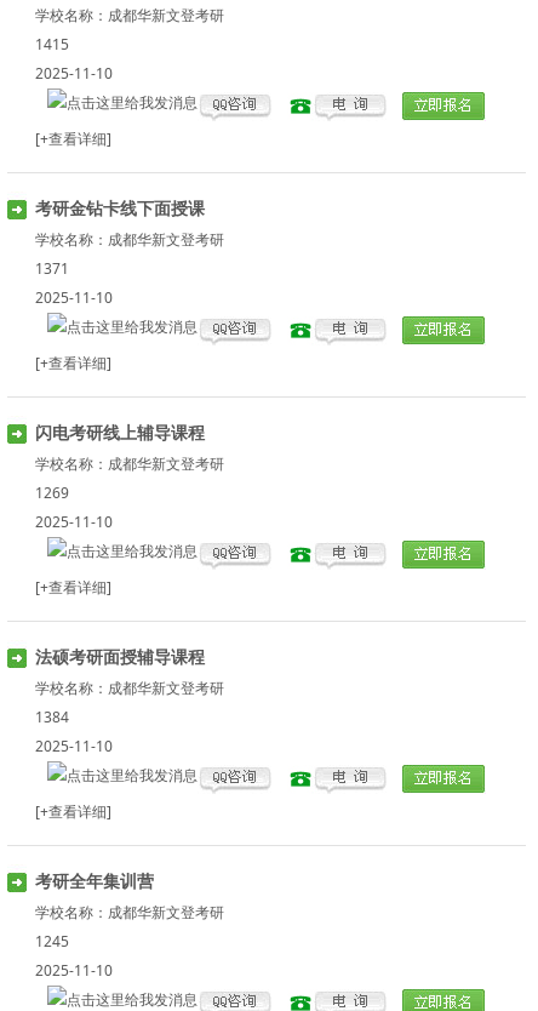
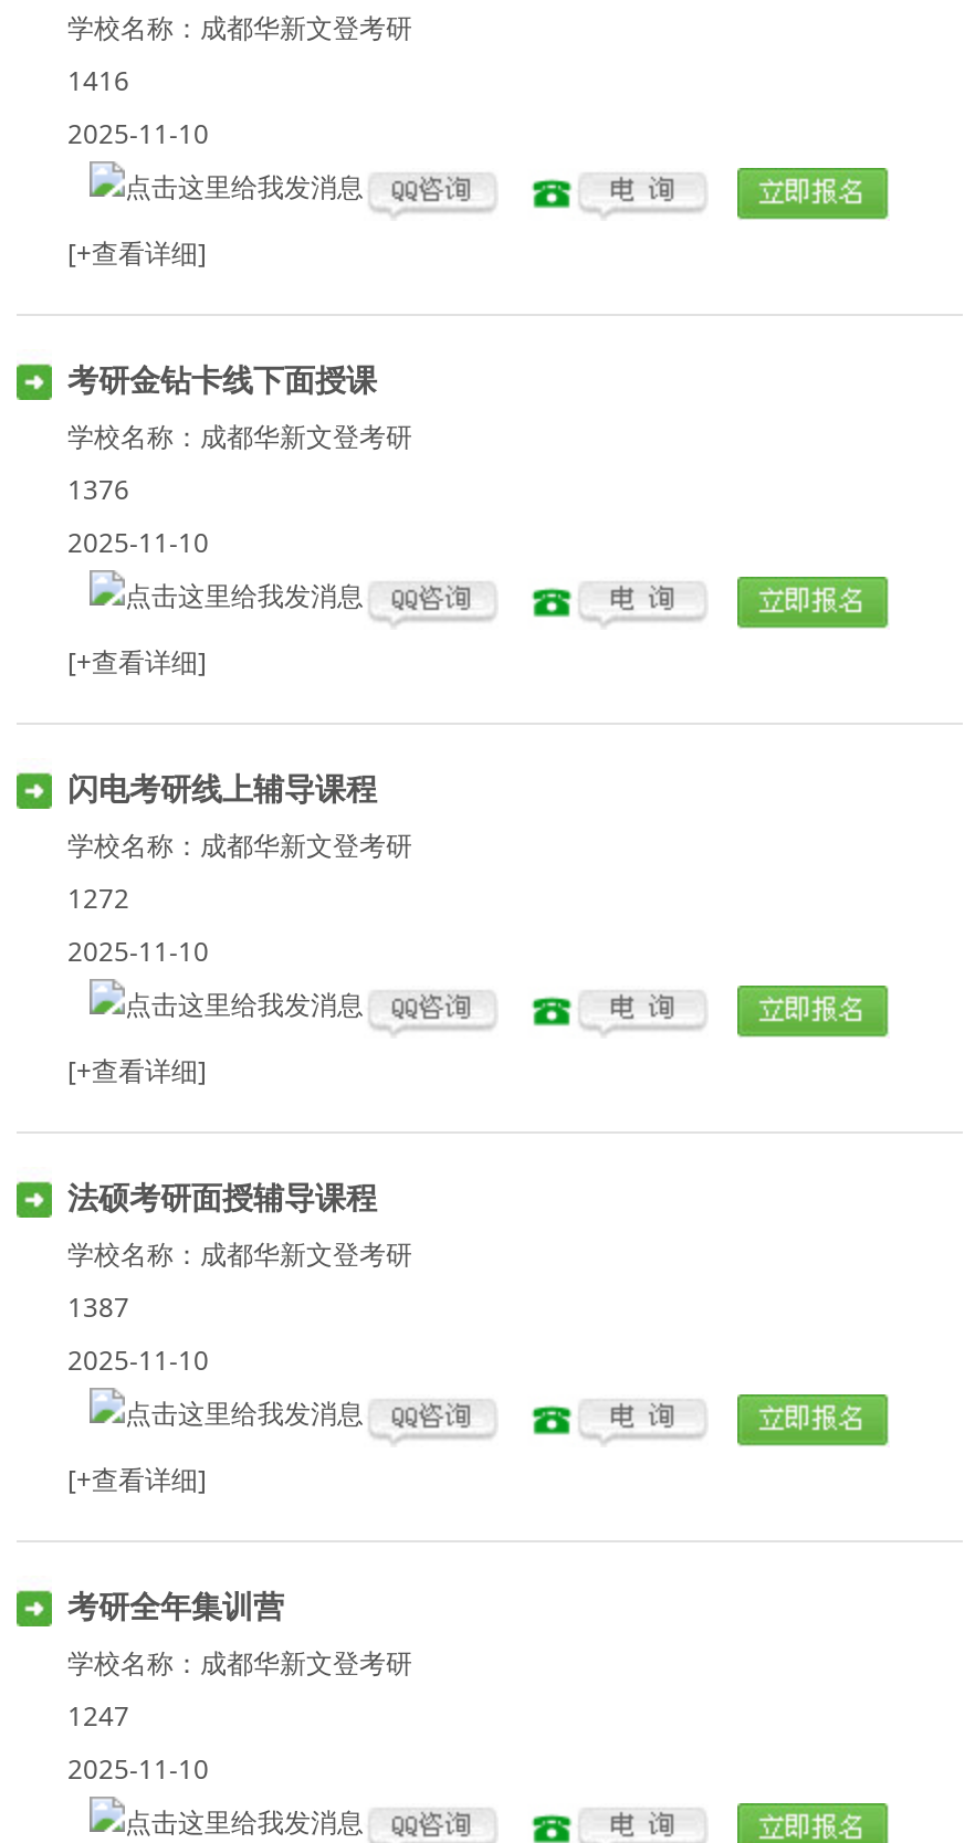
[35,34,69,55] 1415 -> [67,62,129,99] 1416
[35,258,69,279] 1371 -> [67,471,129,508] 1376
[35,482,69,503] 1269 -> [67,880,129,917] 1272
[35,707,69,727] 1384 -> [67,1288,129,1326] 1387
[35,931,69,952] 1245 -> [67,1697,129,1735] 1247

